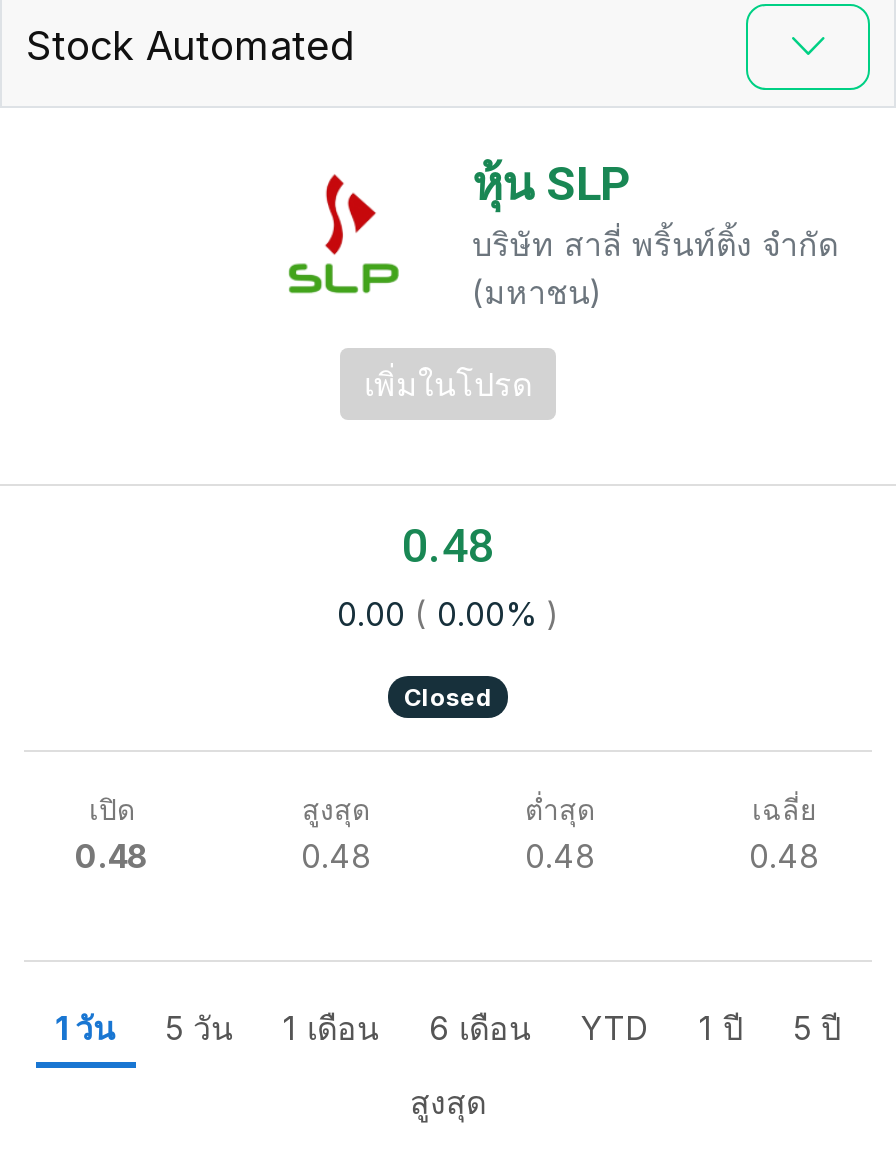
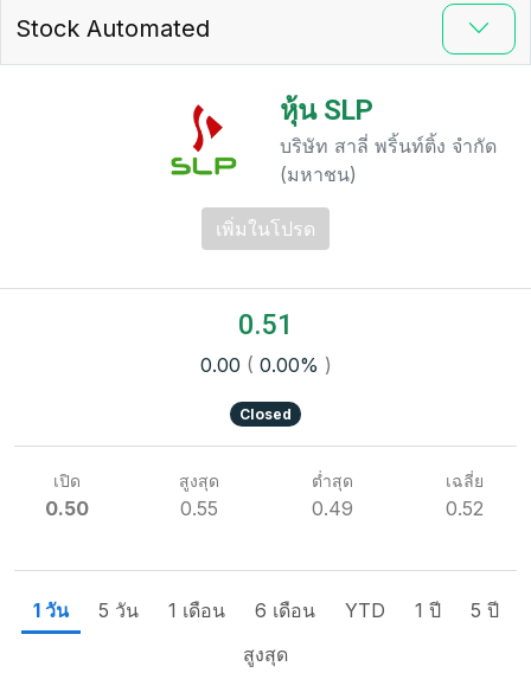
[402,517,494,573] 0.48 -> [238,307,293,341] 0.51
[75,835,149,875] 0.48 -> [44,496,88,520] 0.50
[301,835,371,875] 0.48 -> [180,496,218,520] 0.55
[525,835,595,875] 0.48 -> [311,496,353,520] 0.49
[749,835,819,875] 0.48 -> [446,496,484,520] 0.52

